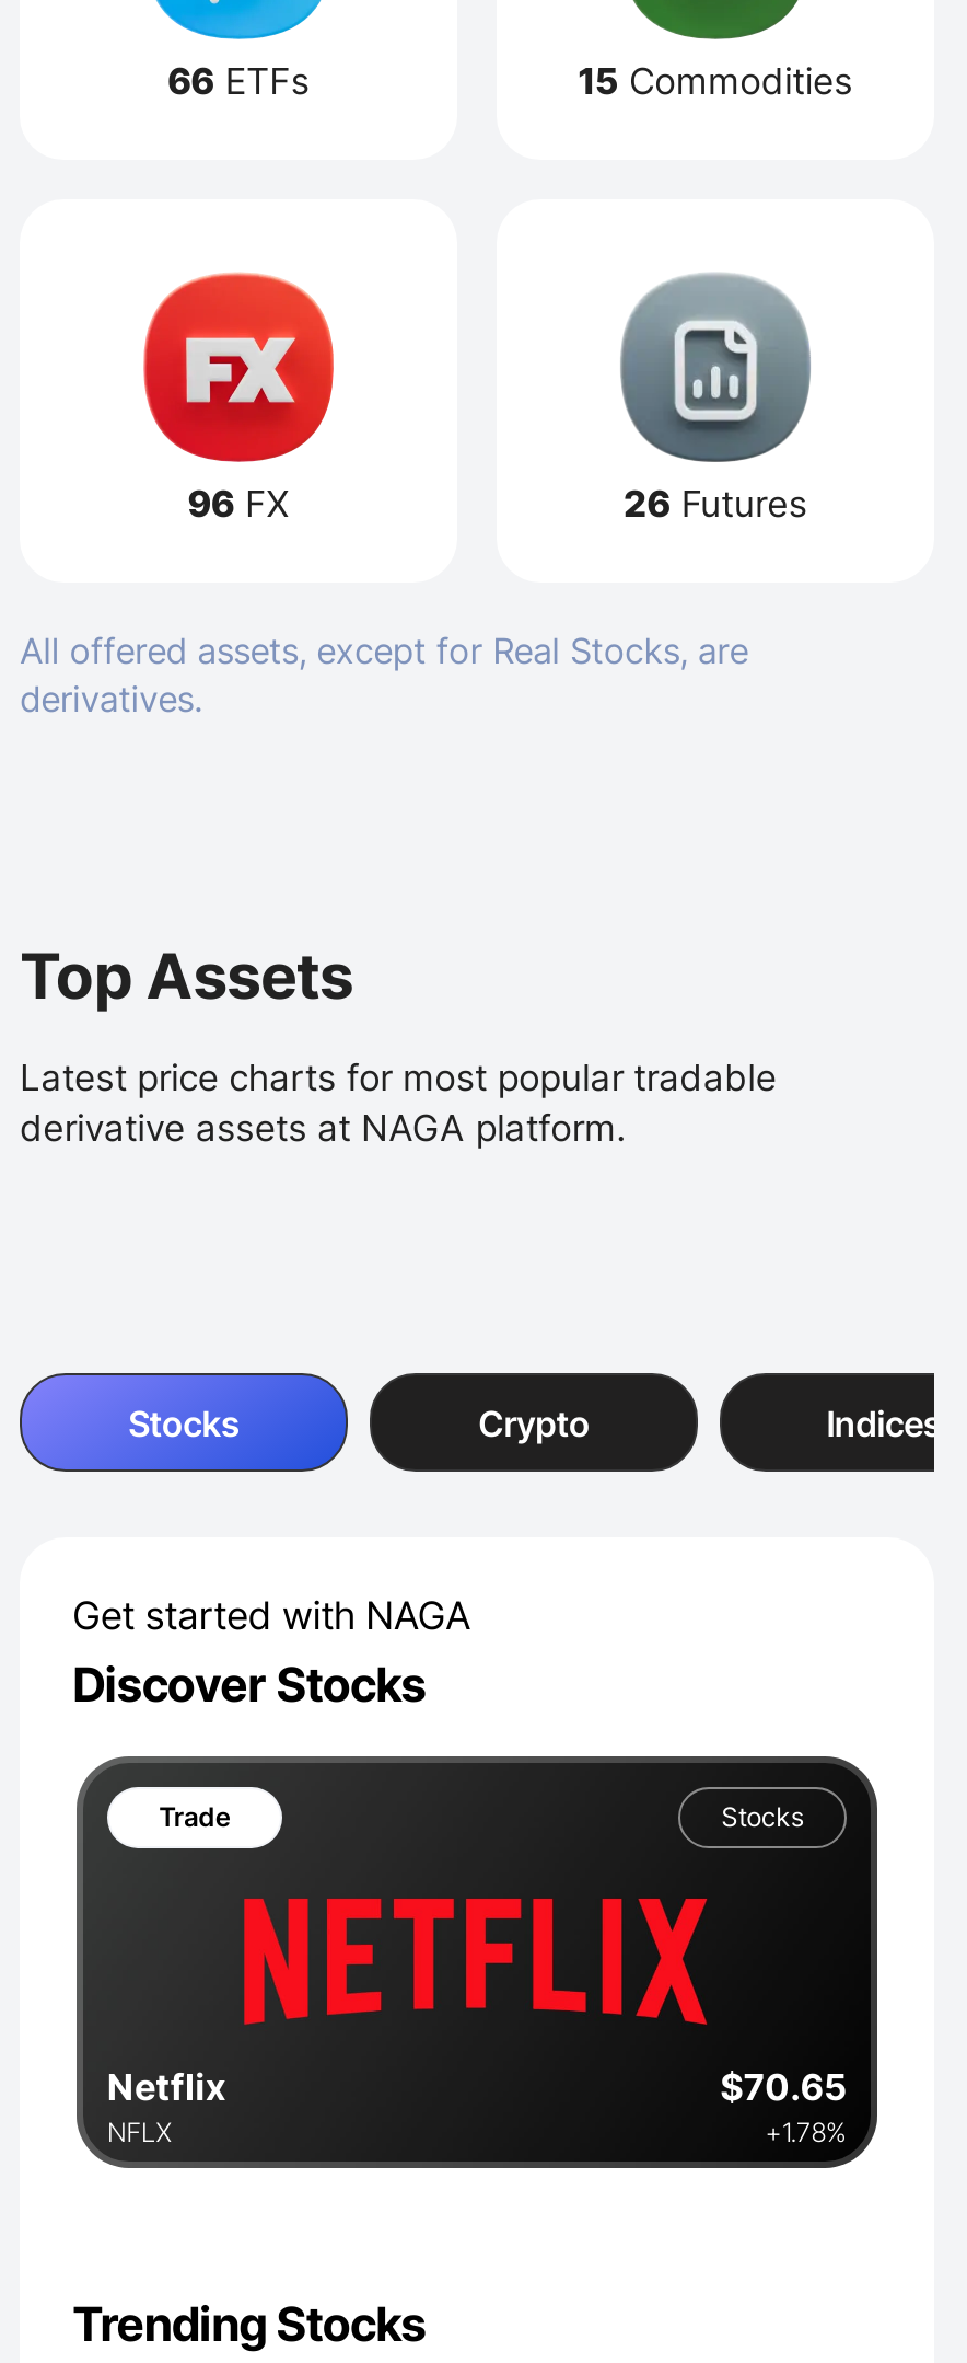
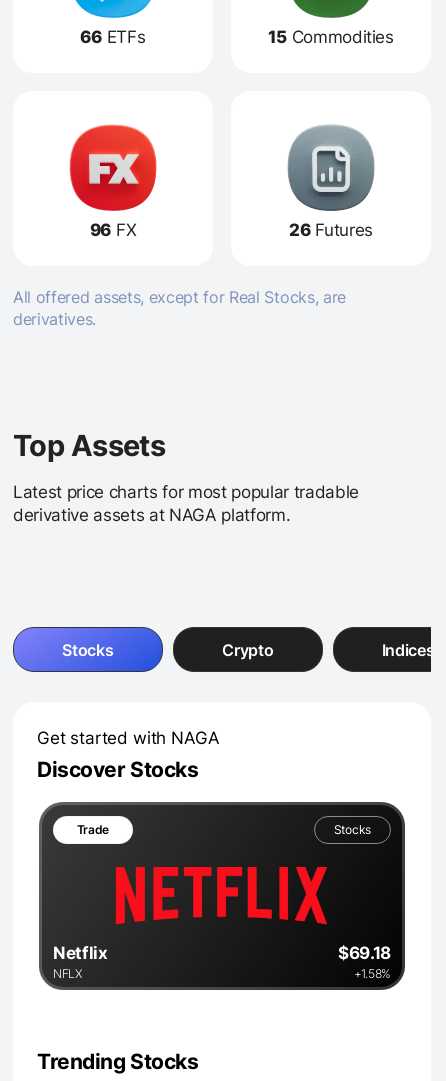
[720,2066,847,2110] $70.65 -> [338,943,391,963] $69.18
[765,2116,847,2149] +1.78% -> [354,966,391,981] +1.58%

